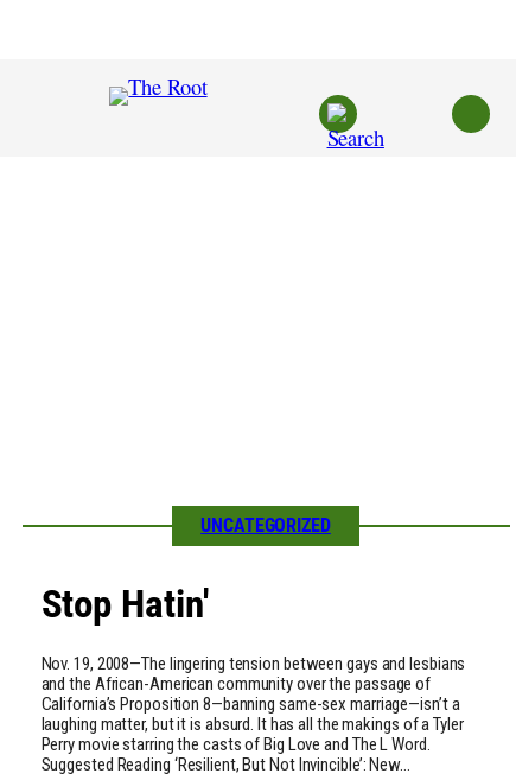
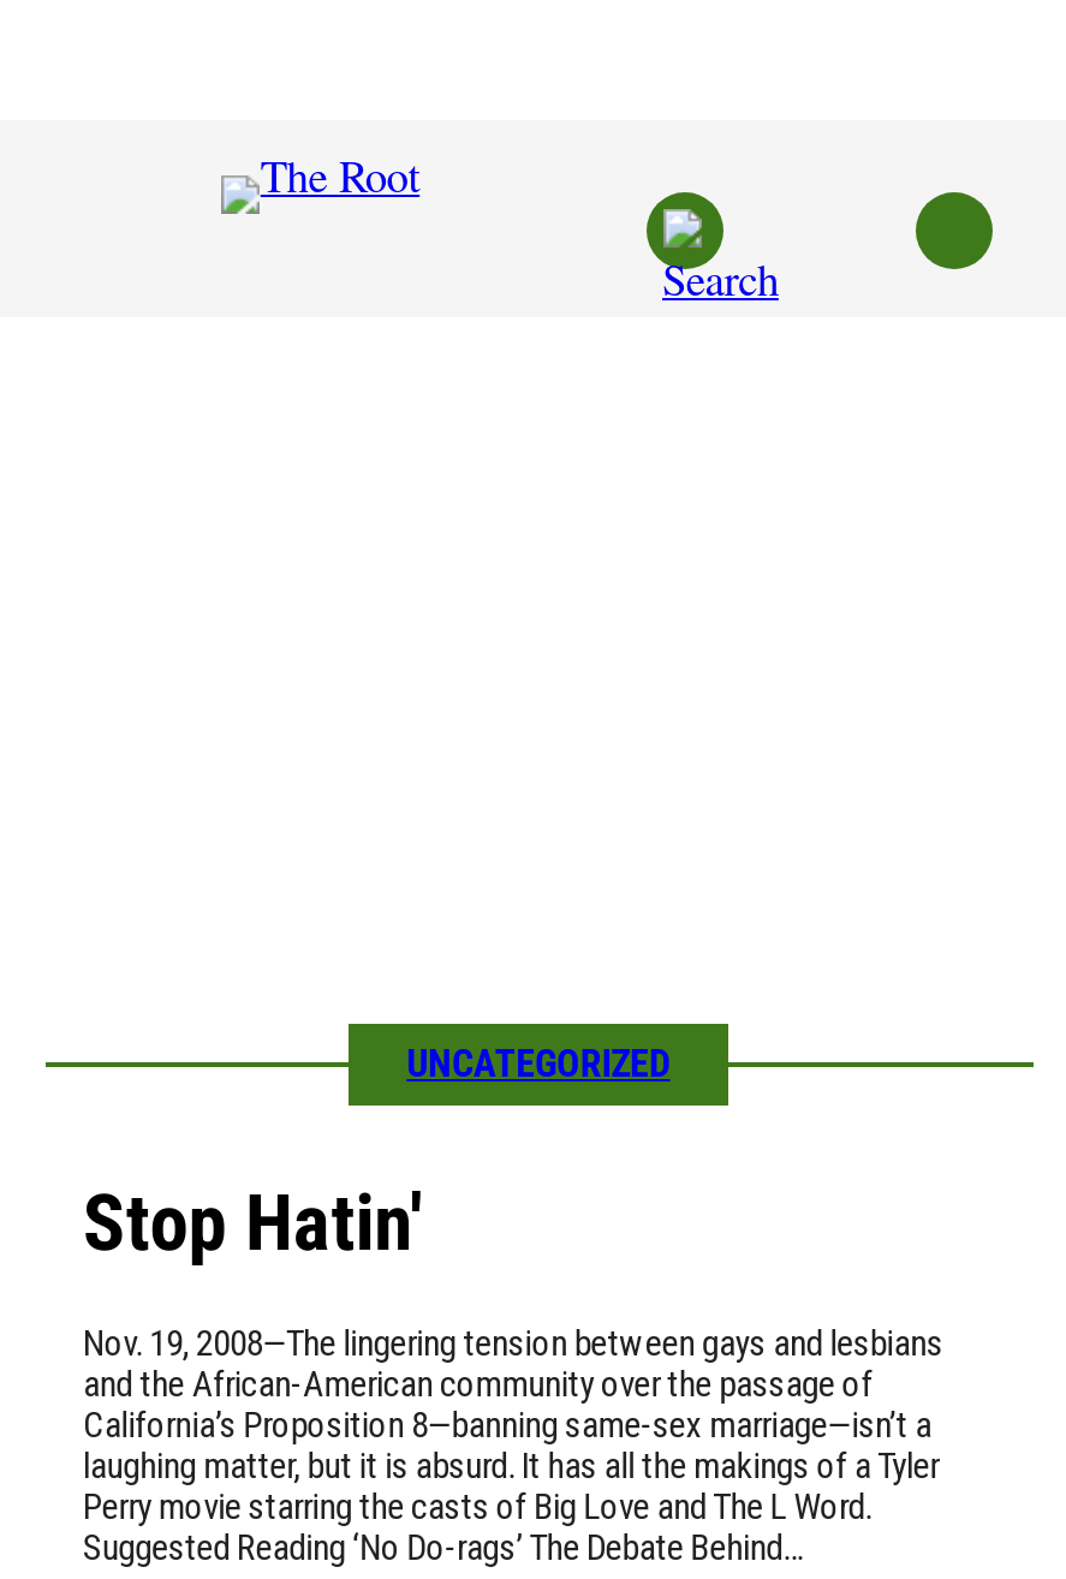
[41,754,410,775] Suggested Reading ‘Resilient, But Not Invincible’: New… -> [83,1526,804,1569] Suggested Reading ‘No Do-rags’ The Debate Behind…

